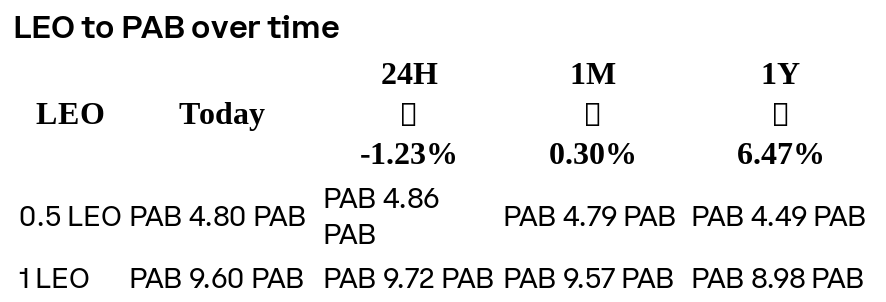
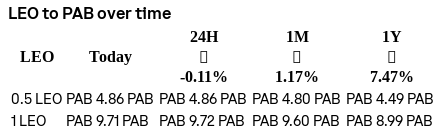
[19,137,867,253] 6.47% | 0.5 LEO PAB 4.80 PAB PAB 4.86 | PAB | PAB 4.79 PAB PAB 4.49 PAB -> [11,68,434,108] 7.47% | 0.5 LEO PAB 4.86 PAB PAB 4.86 PAB PAB 4.80 PAB PAB 4.49 PAB
[360,137,458,171] -1.23% -> [179,68,227,85] -0.11%
[549,137,637,171] 0.30% -> [275,68,319,85] 1.17%
[129,261,865,297] PAB 9.60 PAB PAB 9.72 PAB PAB 9.57 PAB PAB 8.98 PAB -> [66,112,433,130] PAB 9.71 PAB PAB 9.72 PAB PAB 9.60 PAB PAB 8.99 PAB

